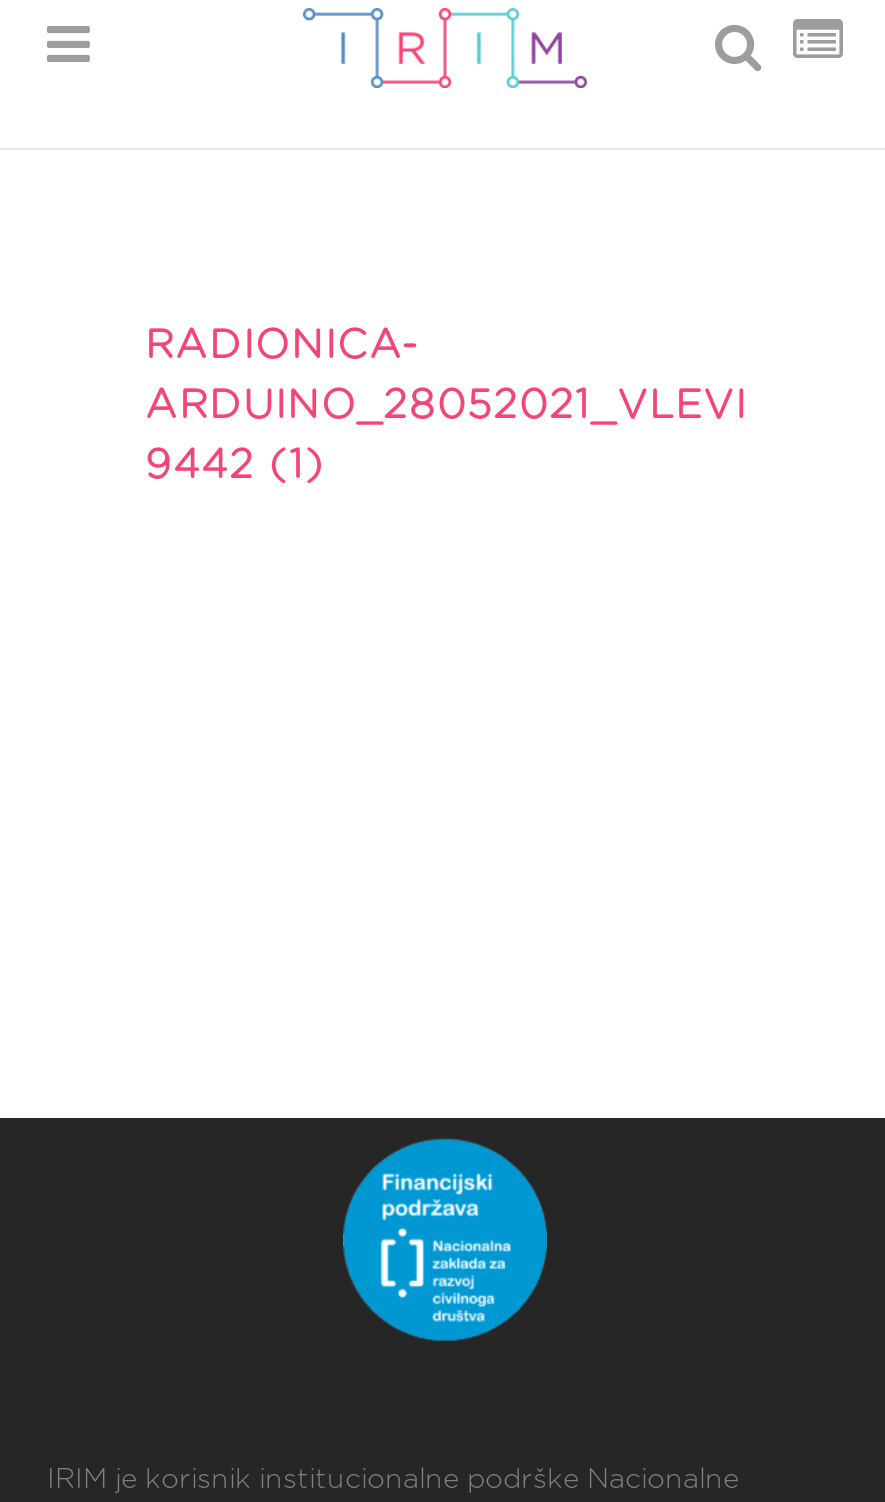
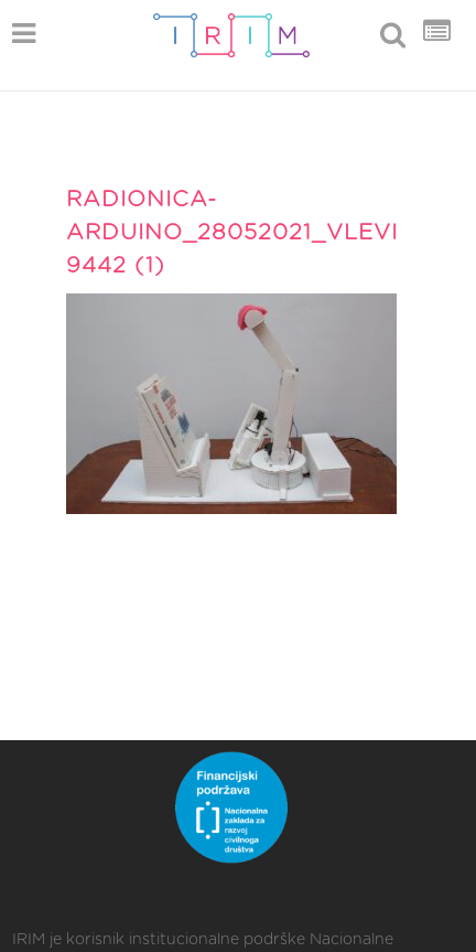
none -> [65,292,398,515] [image]

